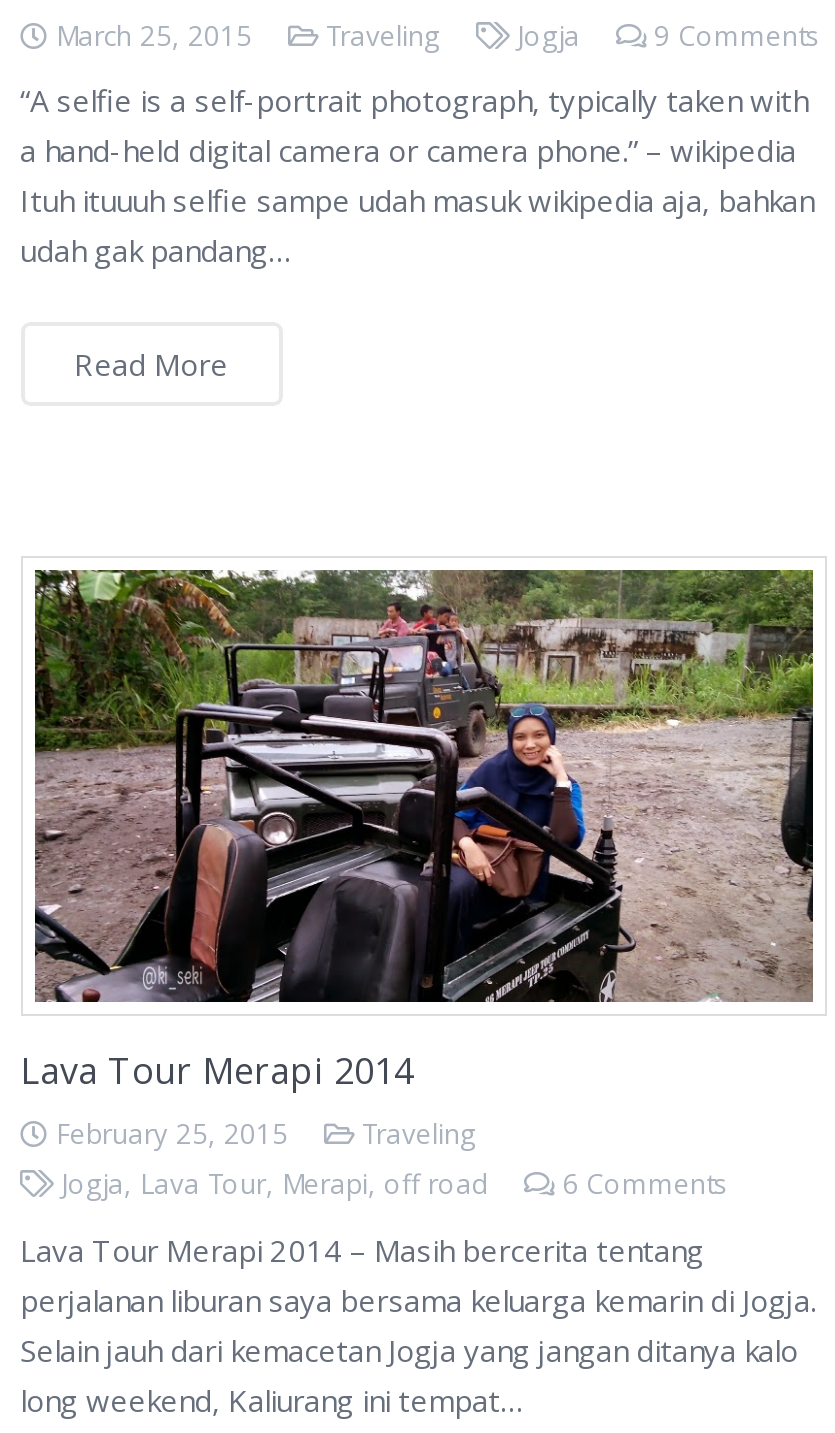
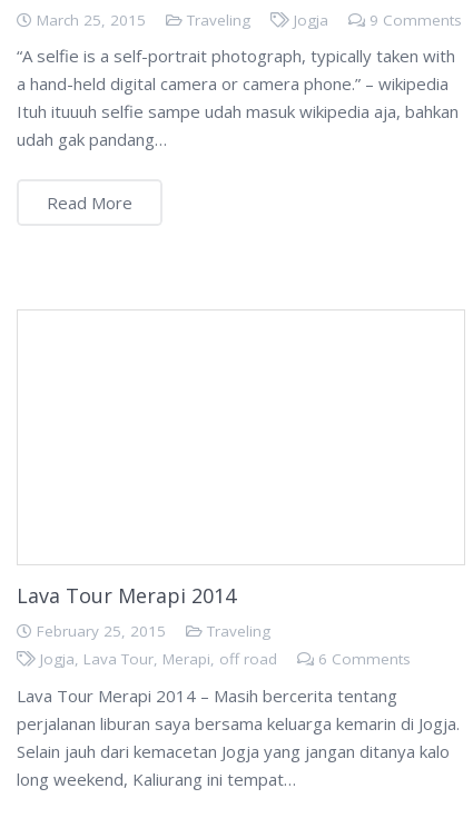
[33,568,815,1004] [image] -> none

